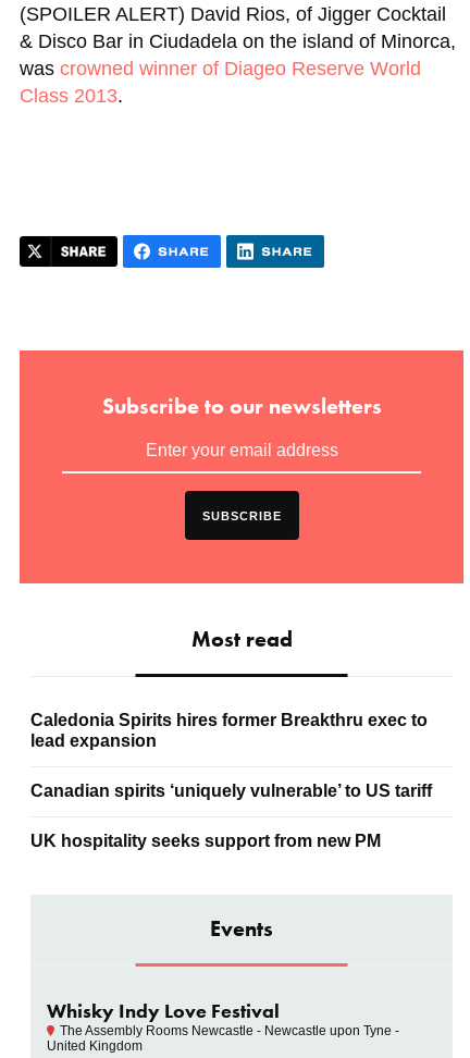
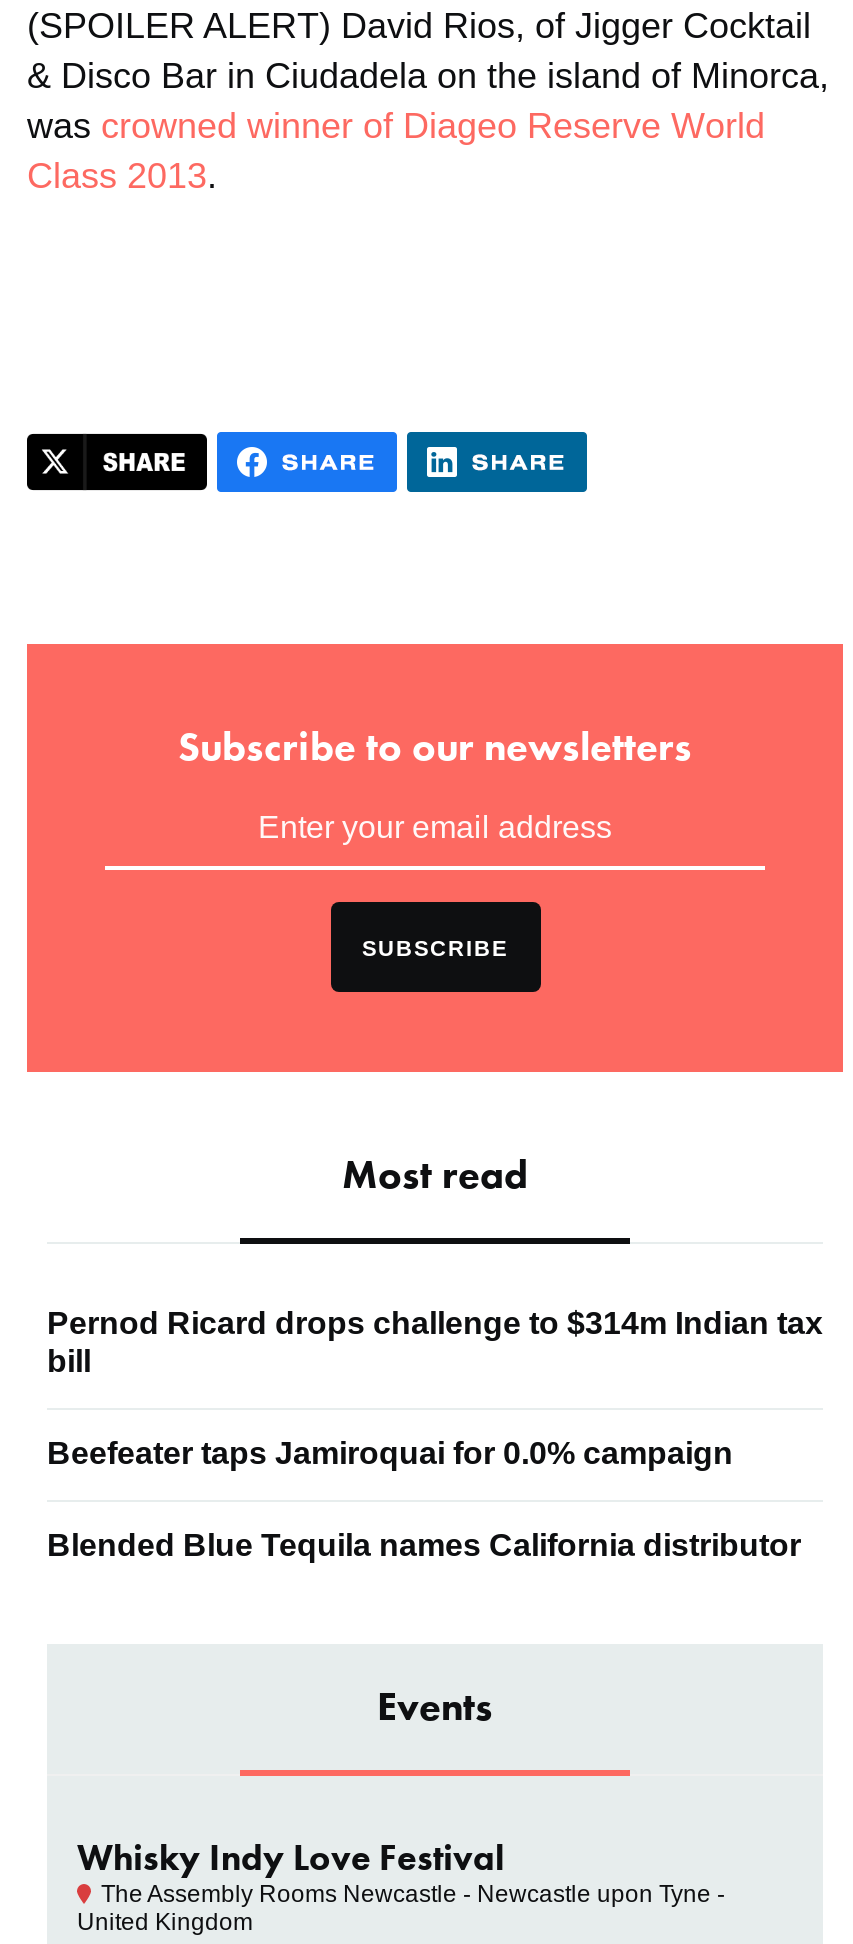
[30,710,428,750] Caledonia Spirits hires former Breakthru exec to | lead expansion -> [47,1305,823,1377] Pernod Ricard drops challenge to $314m Indian tax | bill
[30,781,432,800] Canadian spirits ‘uniquely vulnerable’ to US tariff -> [47,1435,733,1469] Beefeater taps Jamiroquai for 0.0% campaign
[30,831,381,850] UK hospitality seeks support from new PM -> [47,1527,801,1561] Blended Blue Tequila names California distributor

